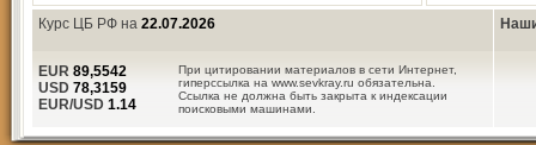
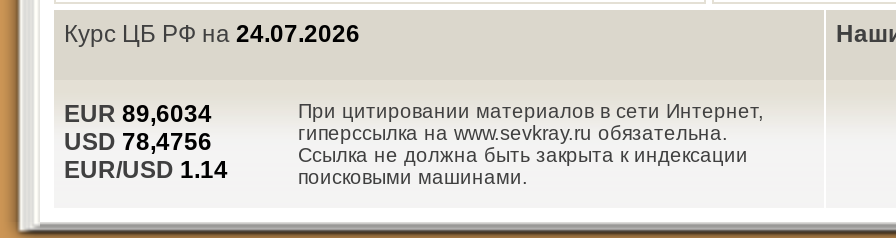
[38,15,215,32] Курс ЦБ РФ на 22.07.2026 -> [64,20,360,48] Курс ЦБ РФ на 24.07.2026
[38,63,127,80] EUR 89,5542 -> [64,100,212,128] EUR 89,6034
[38,80,127,96] USD 78,3159 -> [64,128,212,156] USD 78,4756

